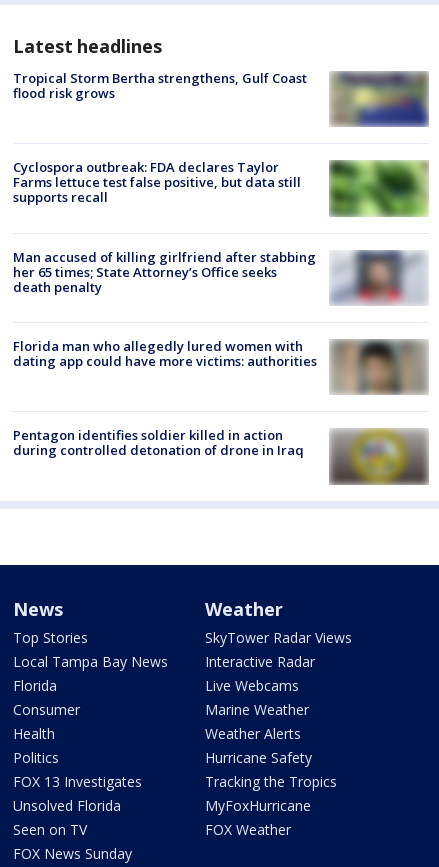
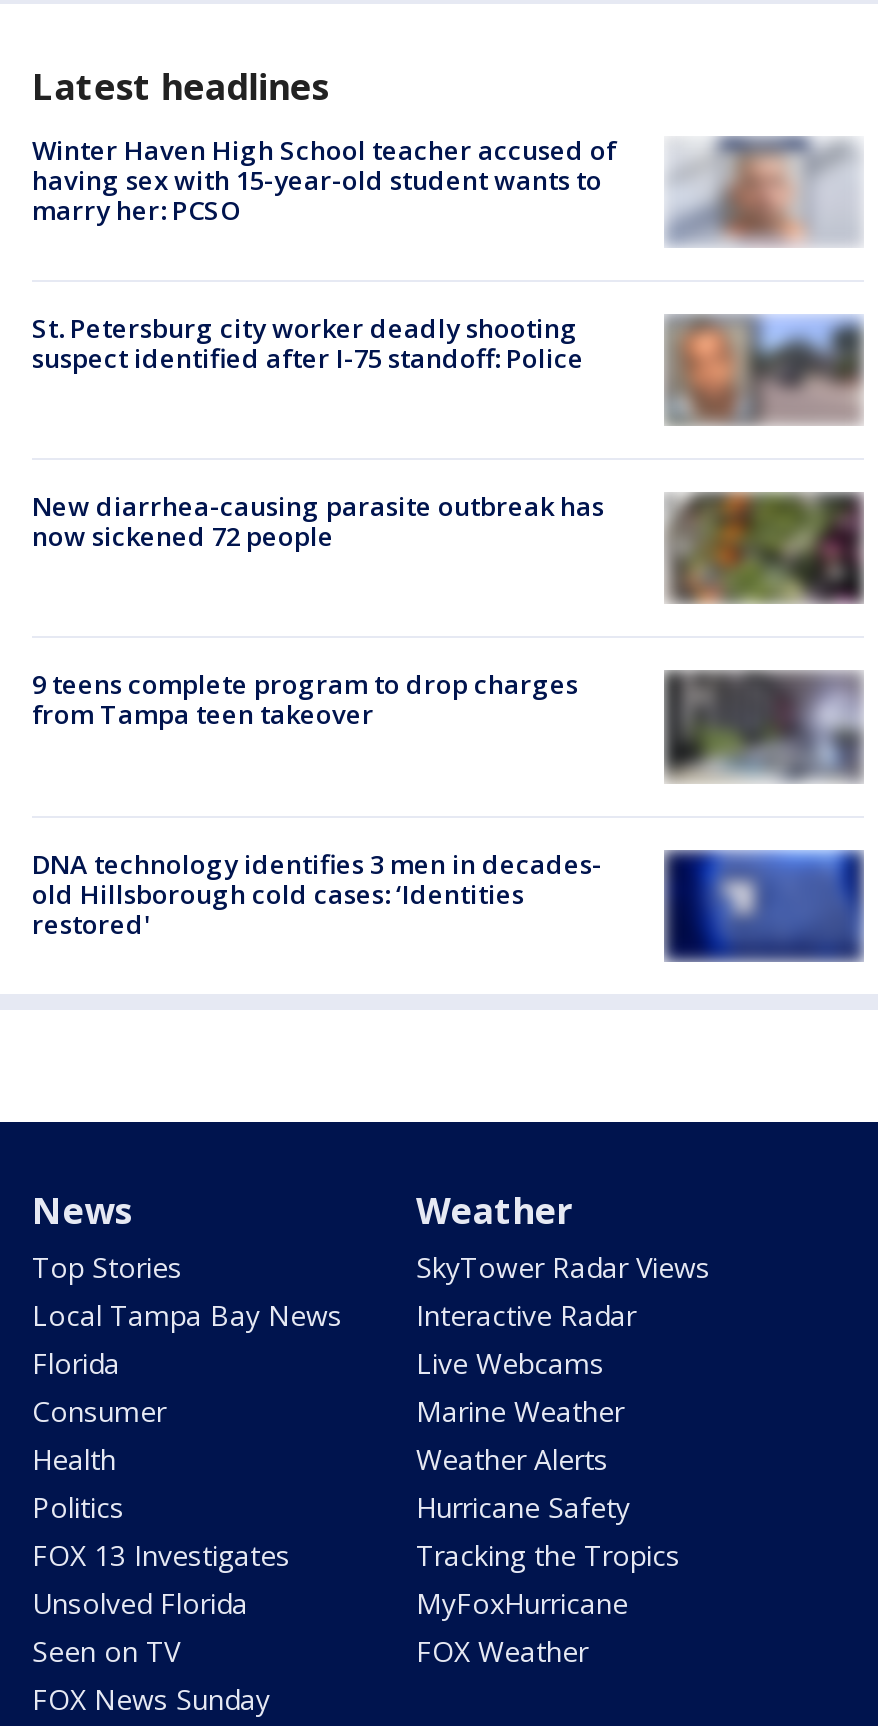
[13,69,429,127] [image] | Tropical Storm Bertha strengthens, Gulf Coast | flood risk grows -> [32,131,862,245] [image] | Winter Haven High School teacher accused of | having sex with 15-year-old student wants to | marry her: PCSO
[13,158,301,206] Cyclospora outbreak: FDA declares Taylor | Farms lettuce test false positive, but data still | supports recall -> [32,310,584,376] St. Petersburg city worker deadly shooting | suspect identified after I-75 standoff: Police
[330,160,429,217] [image] -> [666,315,864,425] [image]
[13,248,428,305] [image] | Man accused of killing girlfriend after stabbing | her 65 times; State Attorney’s Office seeks | death penalty -> [32,488,864,603] [image] | New diarrhea-causing parasite outbreak has | now sickened 72 people
[13,337,317,370] Florida man who allegedly lured women with | dating app could have more victims: authorities -> [32,667,578,733] 9 teens complete program to drop charges | from Tampa teen takeover
[330,340,427,395] [image] -> [664,671,862,781] [image]
[13,426,429,485] [image] | Pentagon identifies soldier killed in action | during controlled detonation of drone in Iraq -> [32,845,864,961] [image] | DNA technology identifies 3 men in decades- | old Hillsborough cold cases: ‘Identities | restored'

